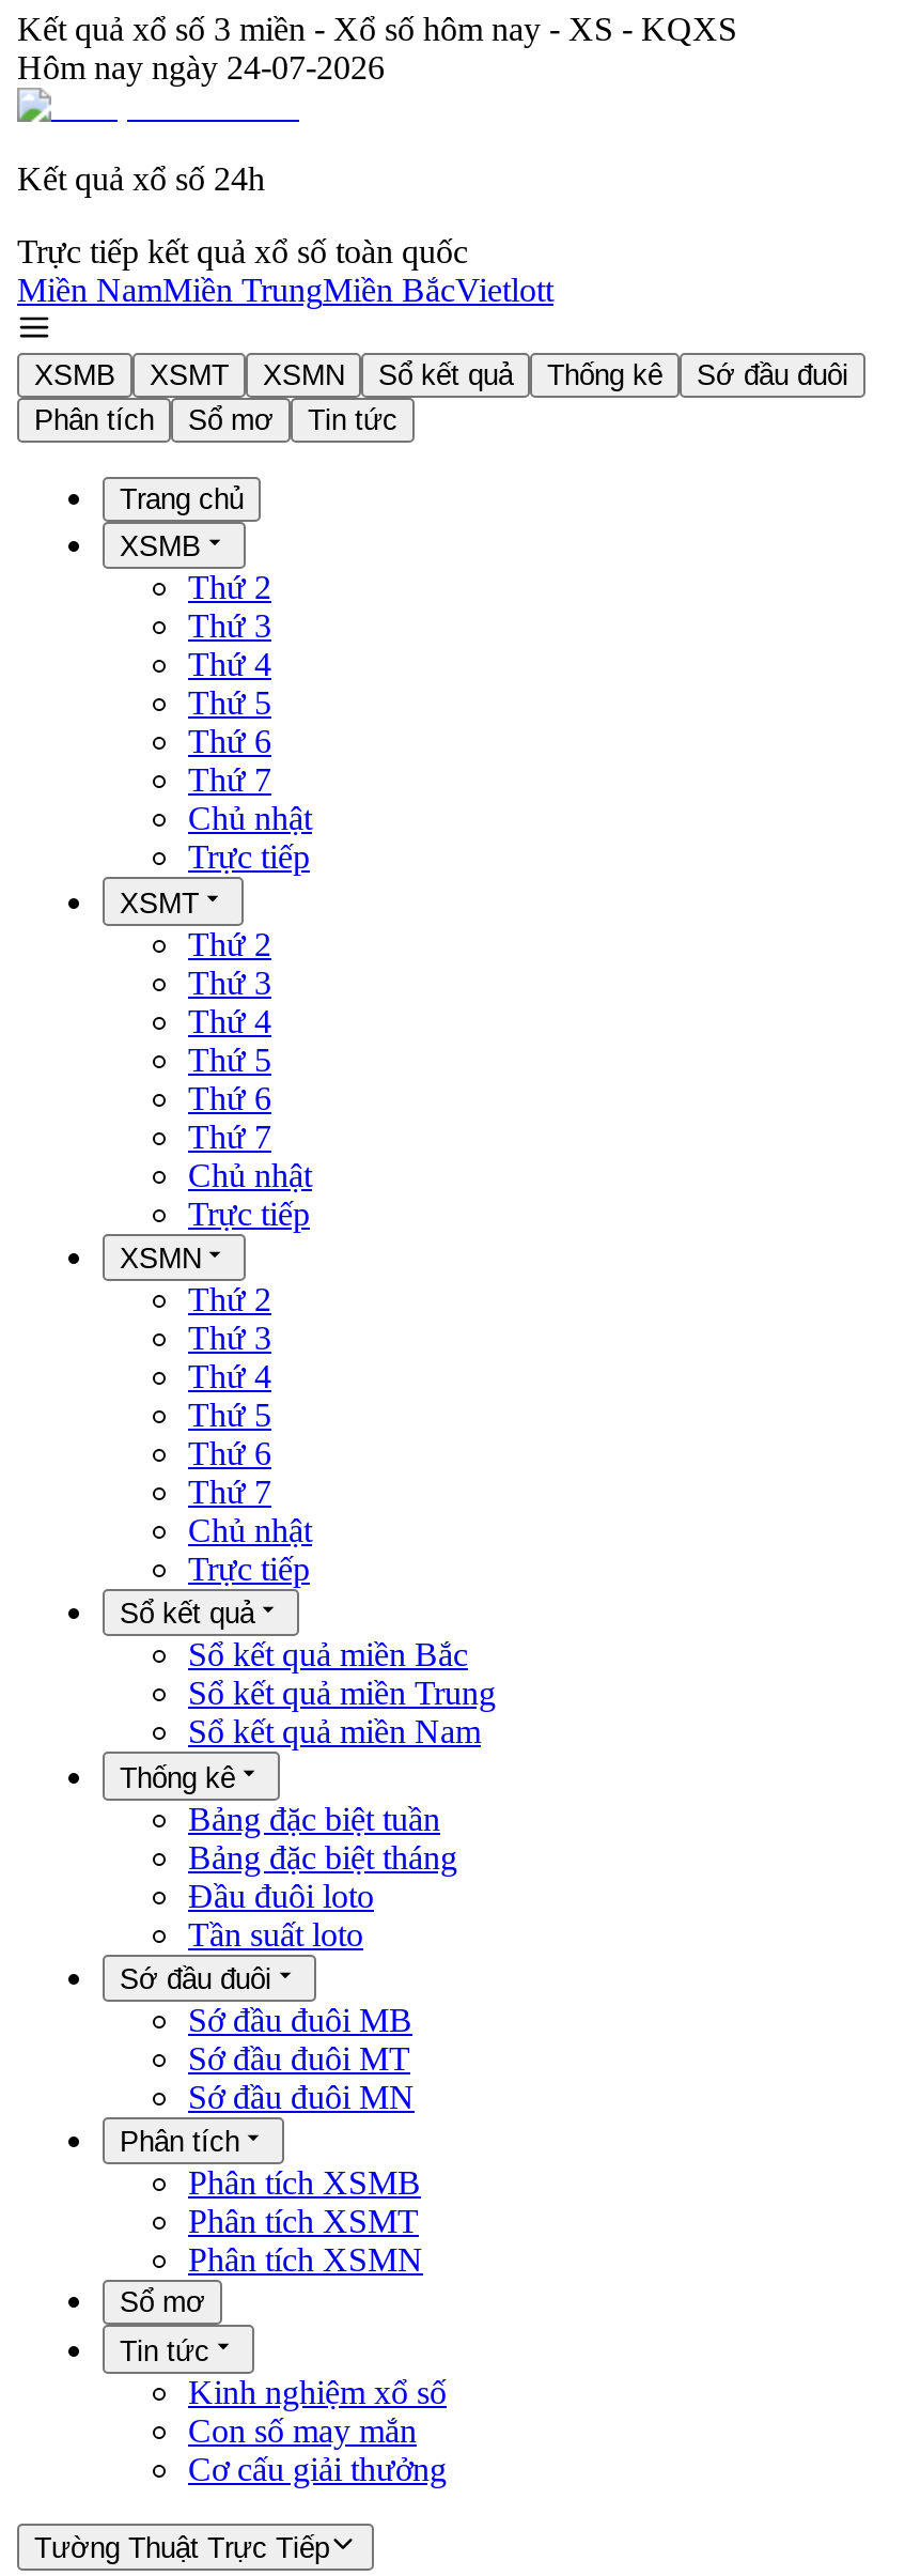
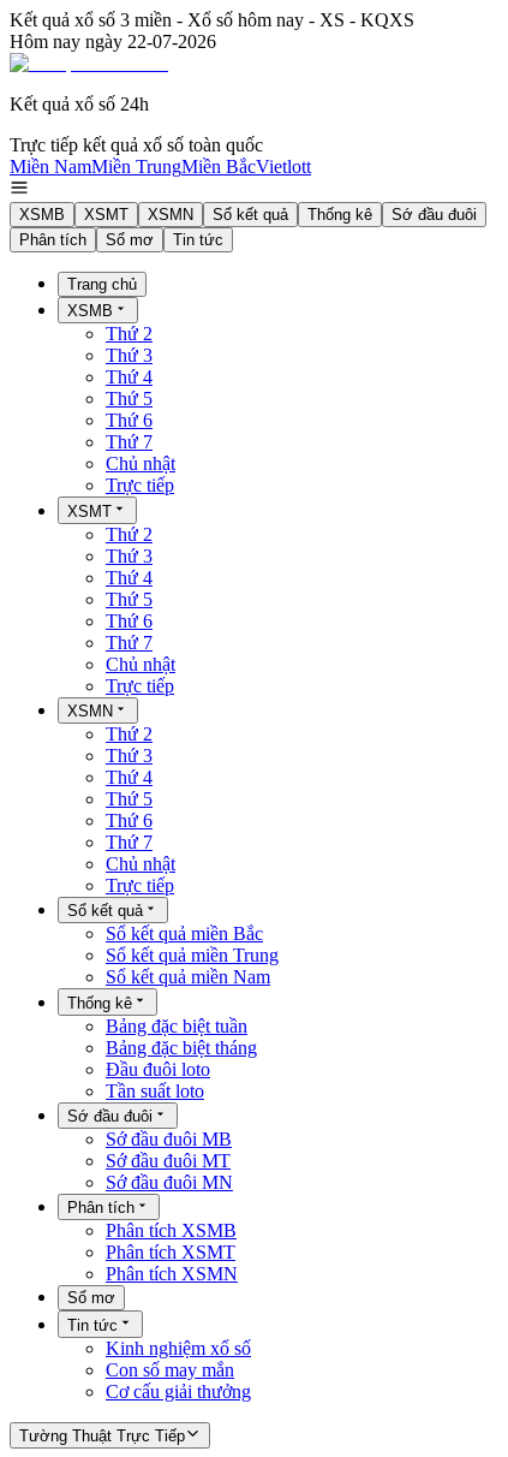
[17,49,385,86] Hôm nay ngày 24-07-2026 -> [10,31,216,52] Hôm nay ngày 22-07-2026

